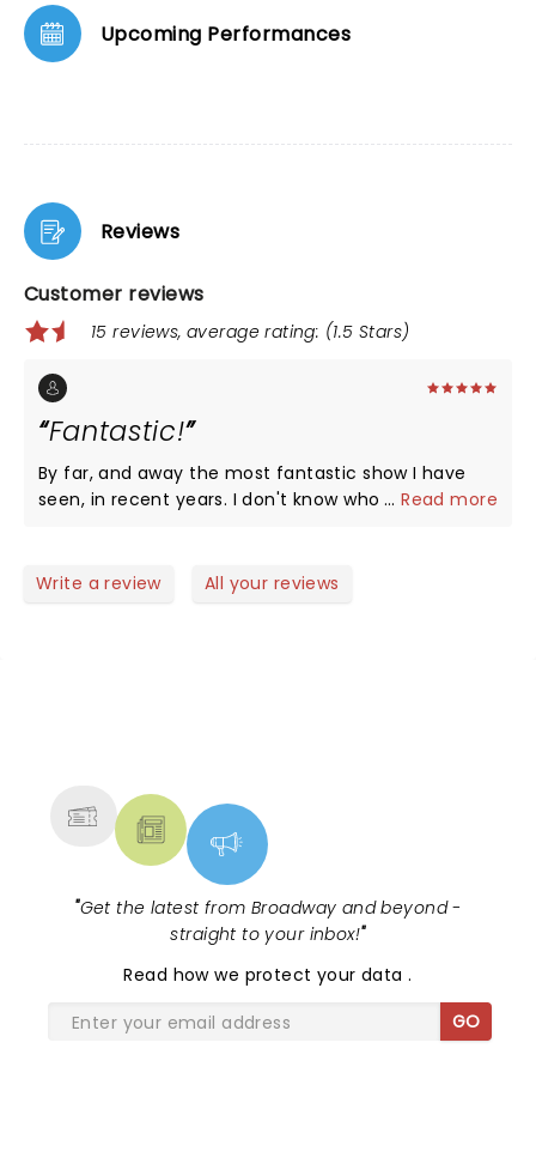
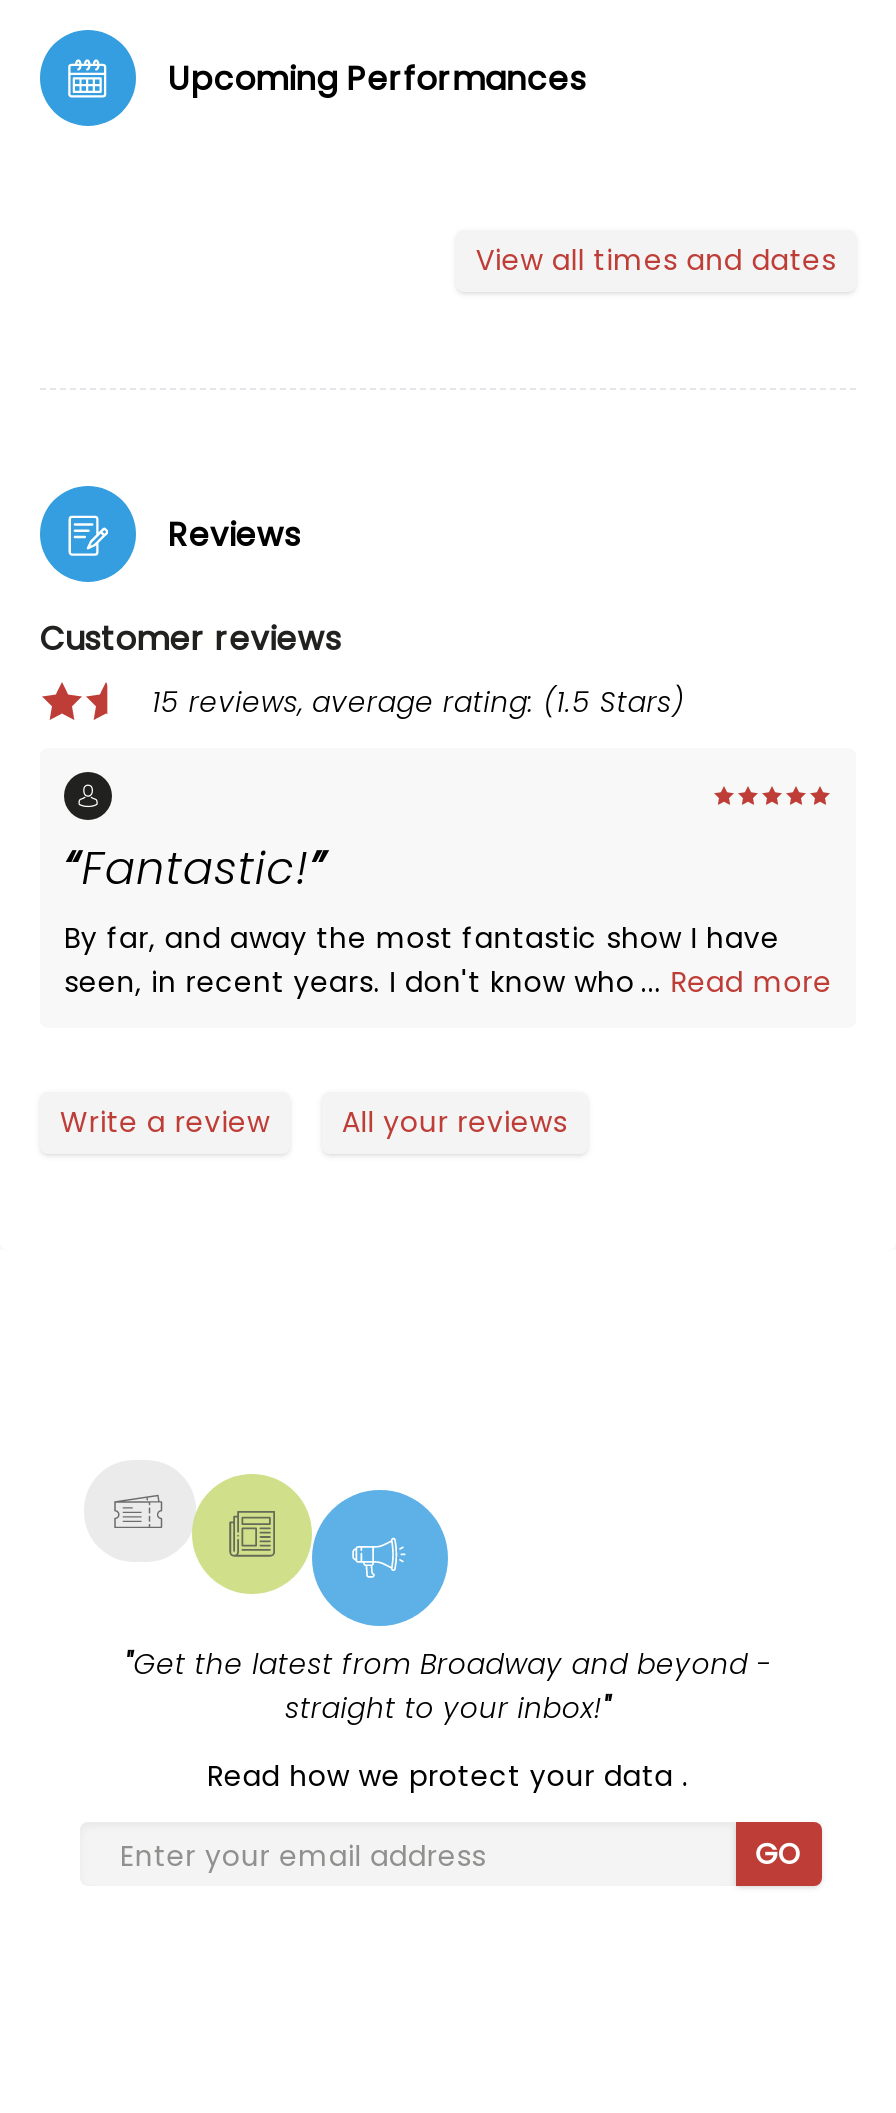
none -> [476,240,836,280] View all times and dates

